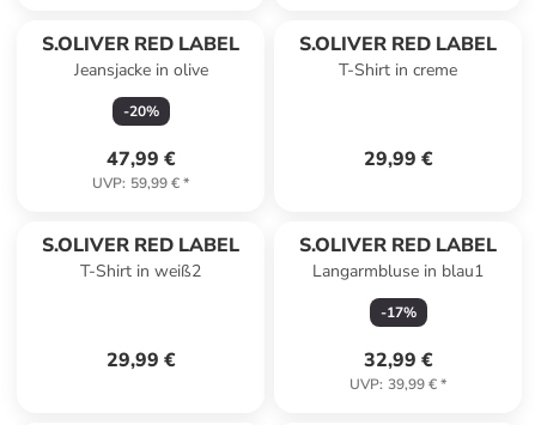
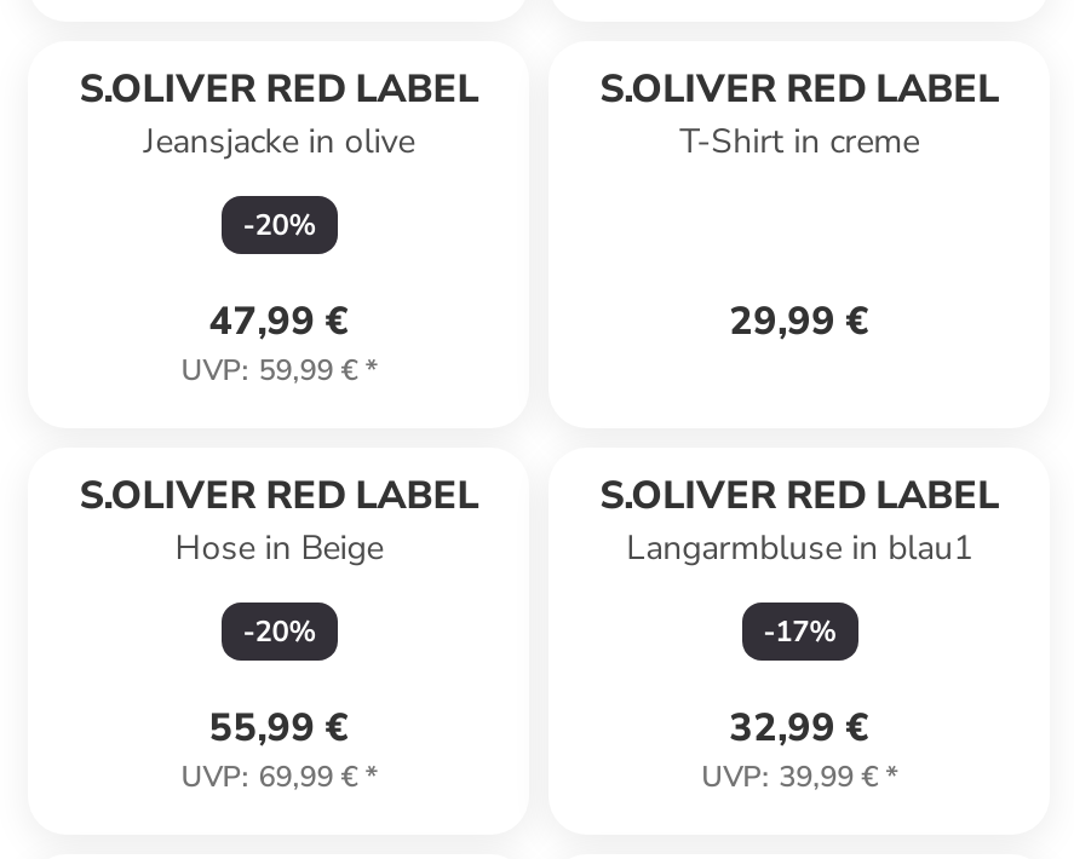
[81,260,201,374] T-Shirt in weiß2 | 29,99 € -> [175,525,383,796] Hose in Beige | -20% | 55,99 € | UVP: 69,99 €*

